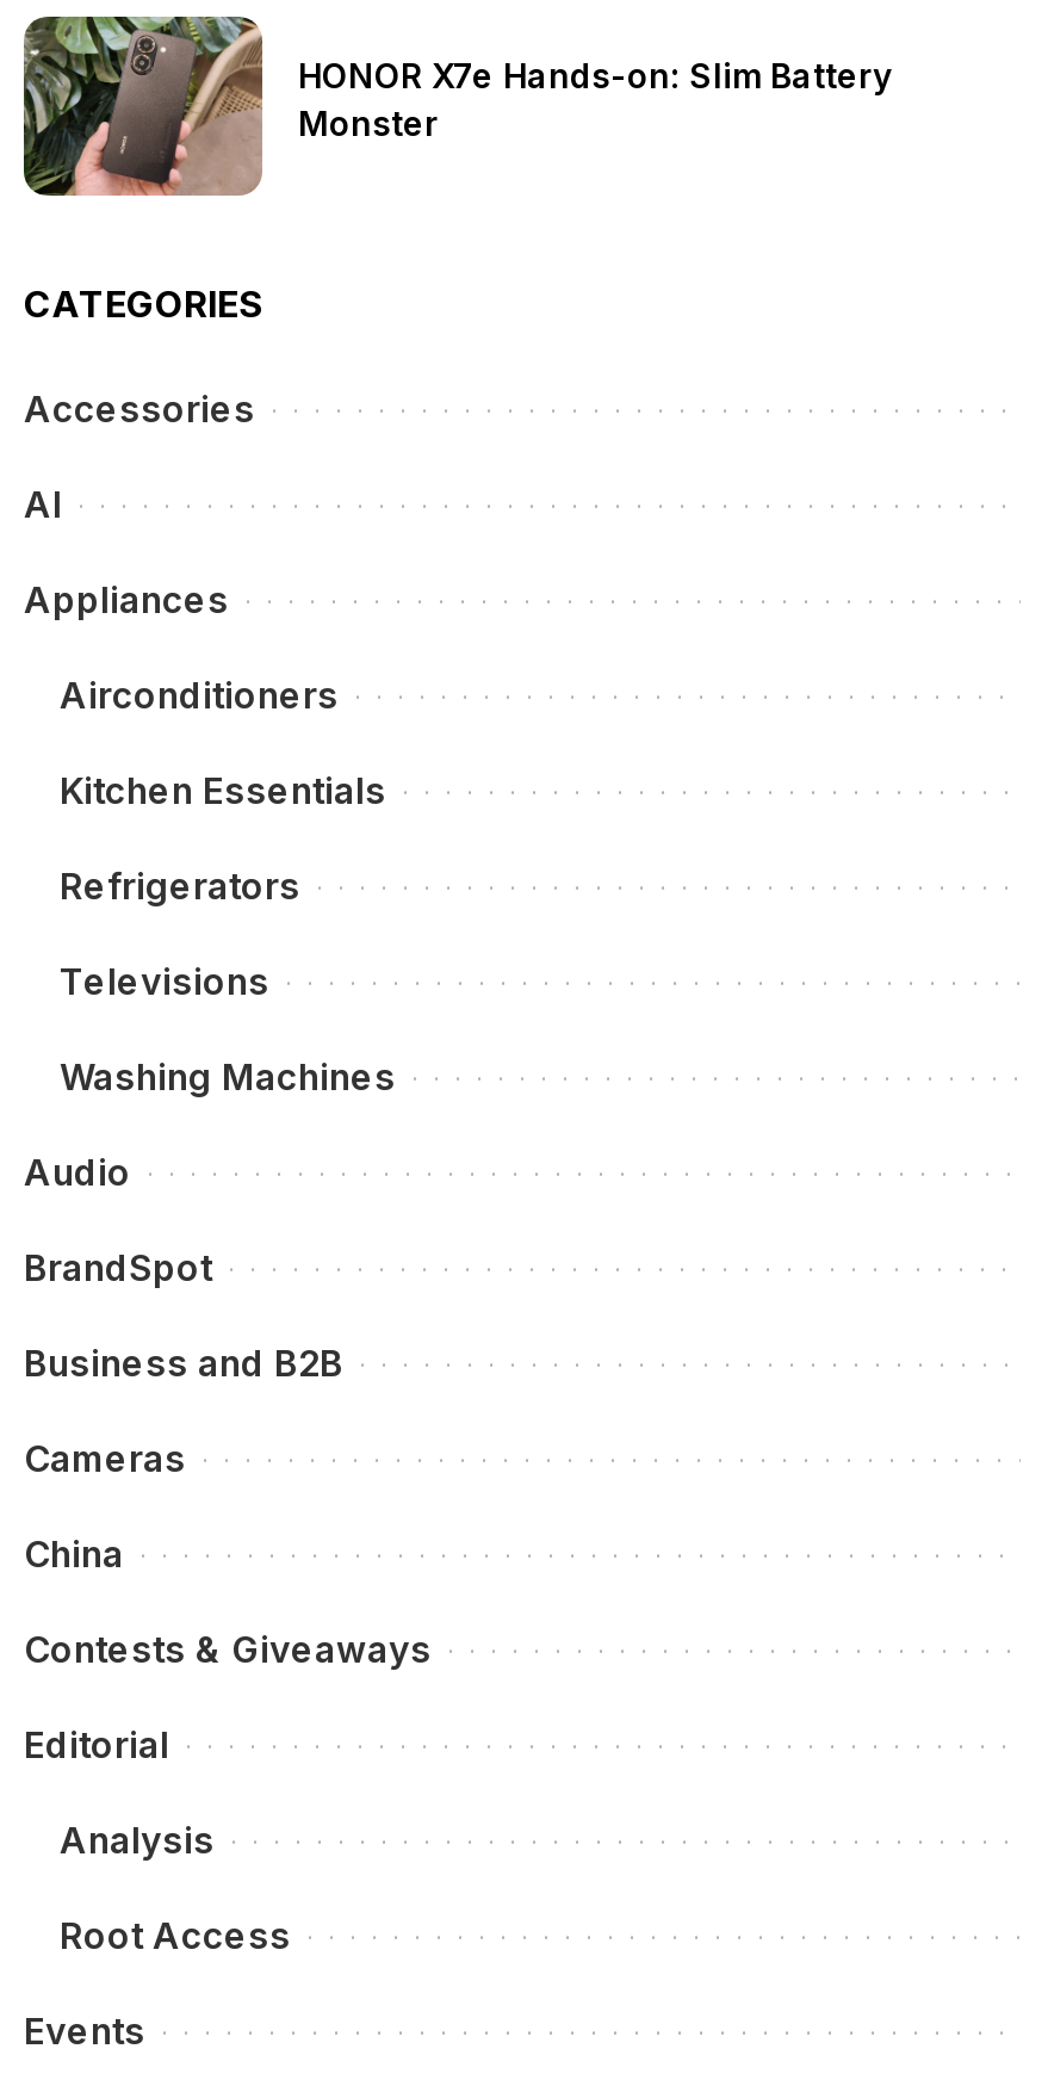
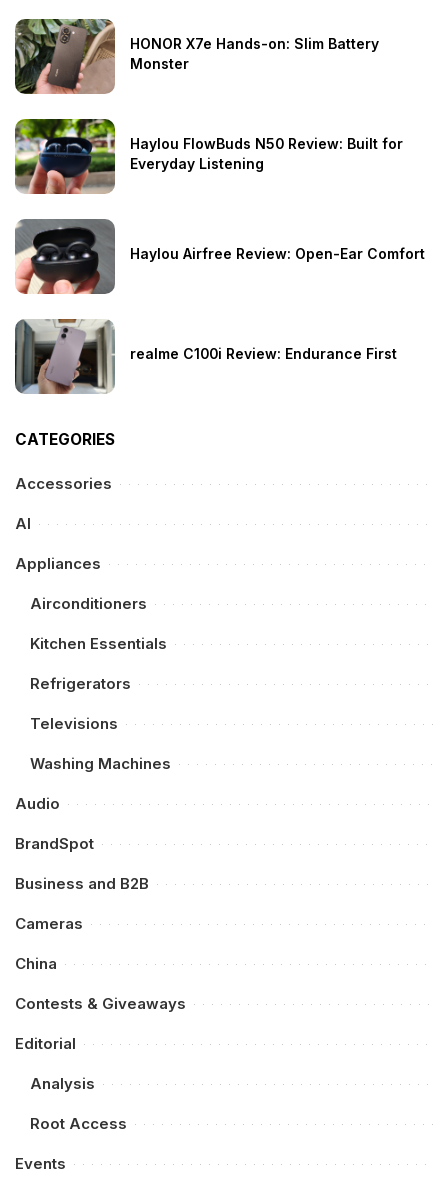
none -> [14,118,403,195] [image] | Haylou FlowBuds N50 Review: Built for | Everyday Listening
none -> [14,218,425,295] [image] | Haylou Airfree Review: Open-Ear Comfort
none -> [15,318,397,394] [image] | realme C100i Review: Endurance First

